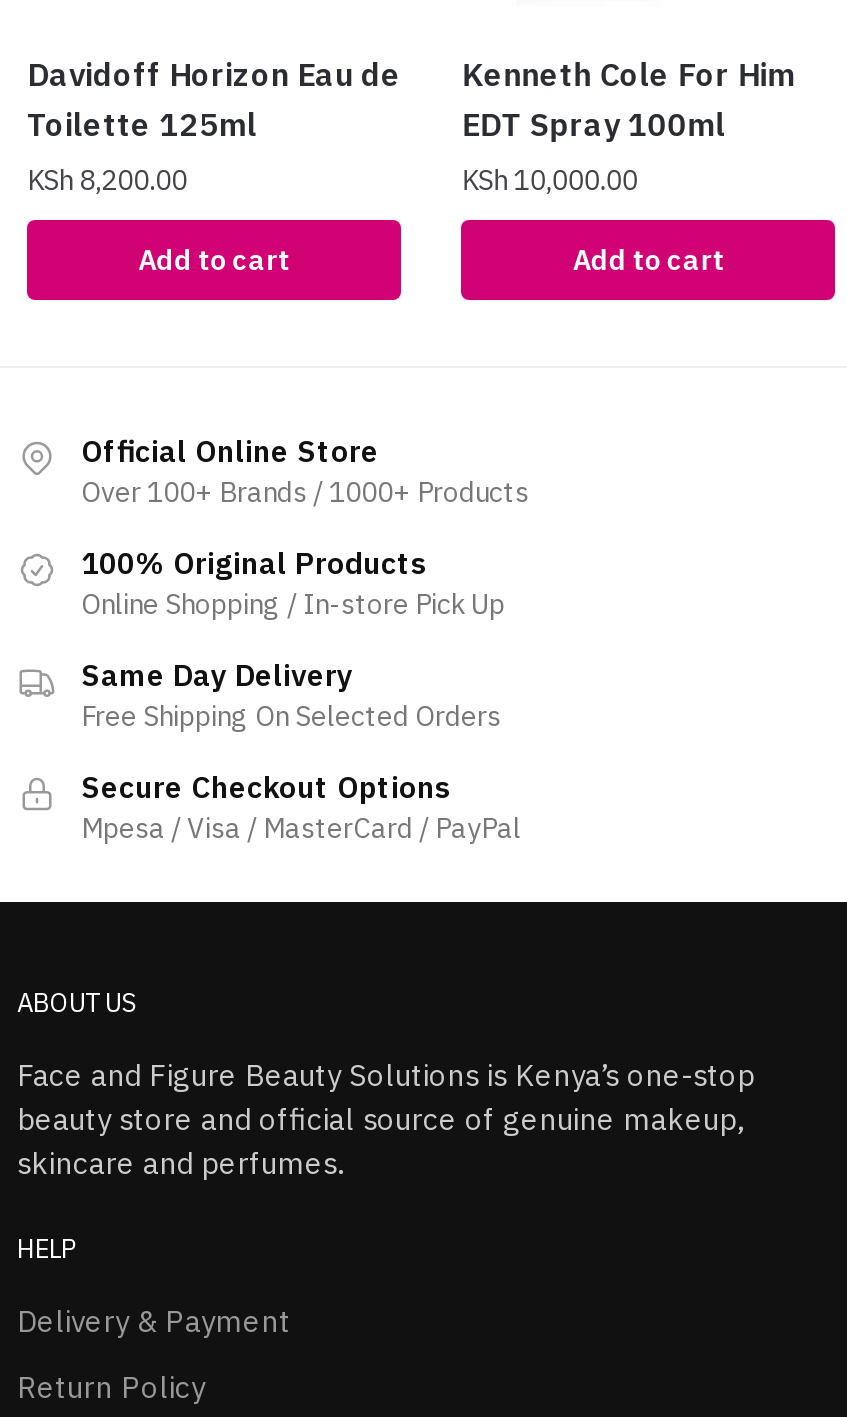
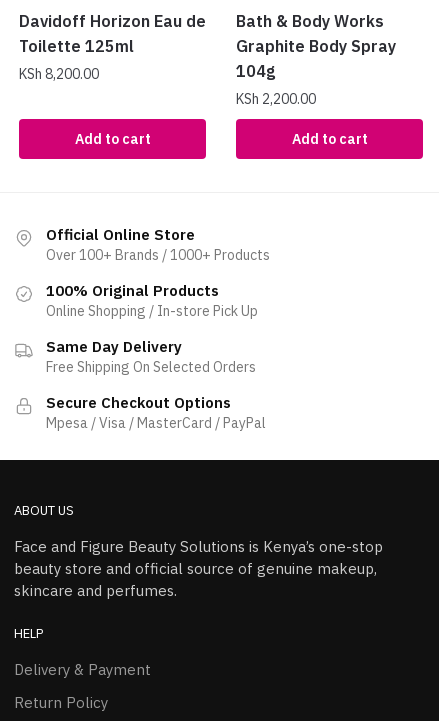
[461,55,795,199] Kenneth Cole For Him | EDT Spray 100ml | KSh 10,000.00 -> [236,11,396,108] Bath & Body Works | Graphite Body Spray | 104g | KSh 2,200.00

